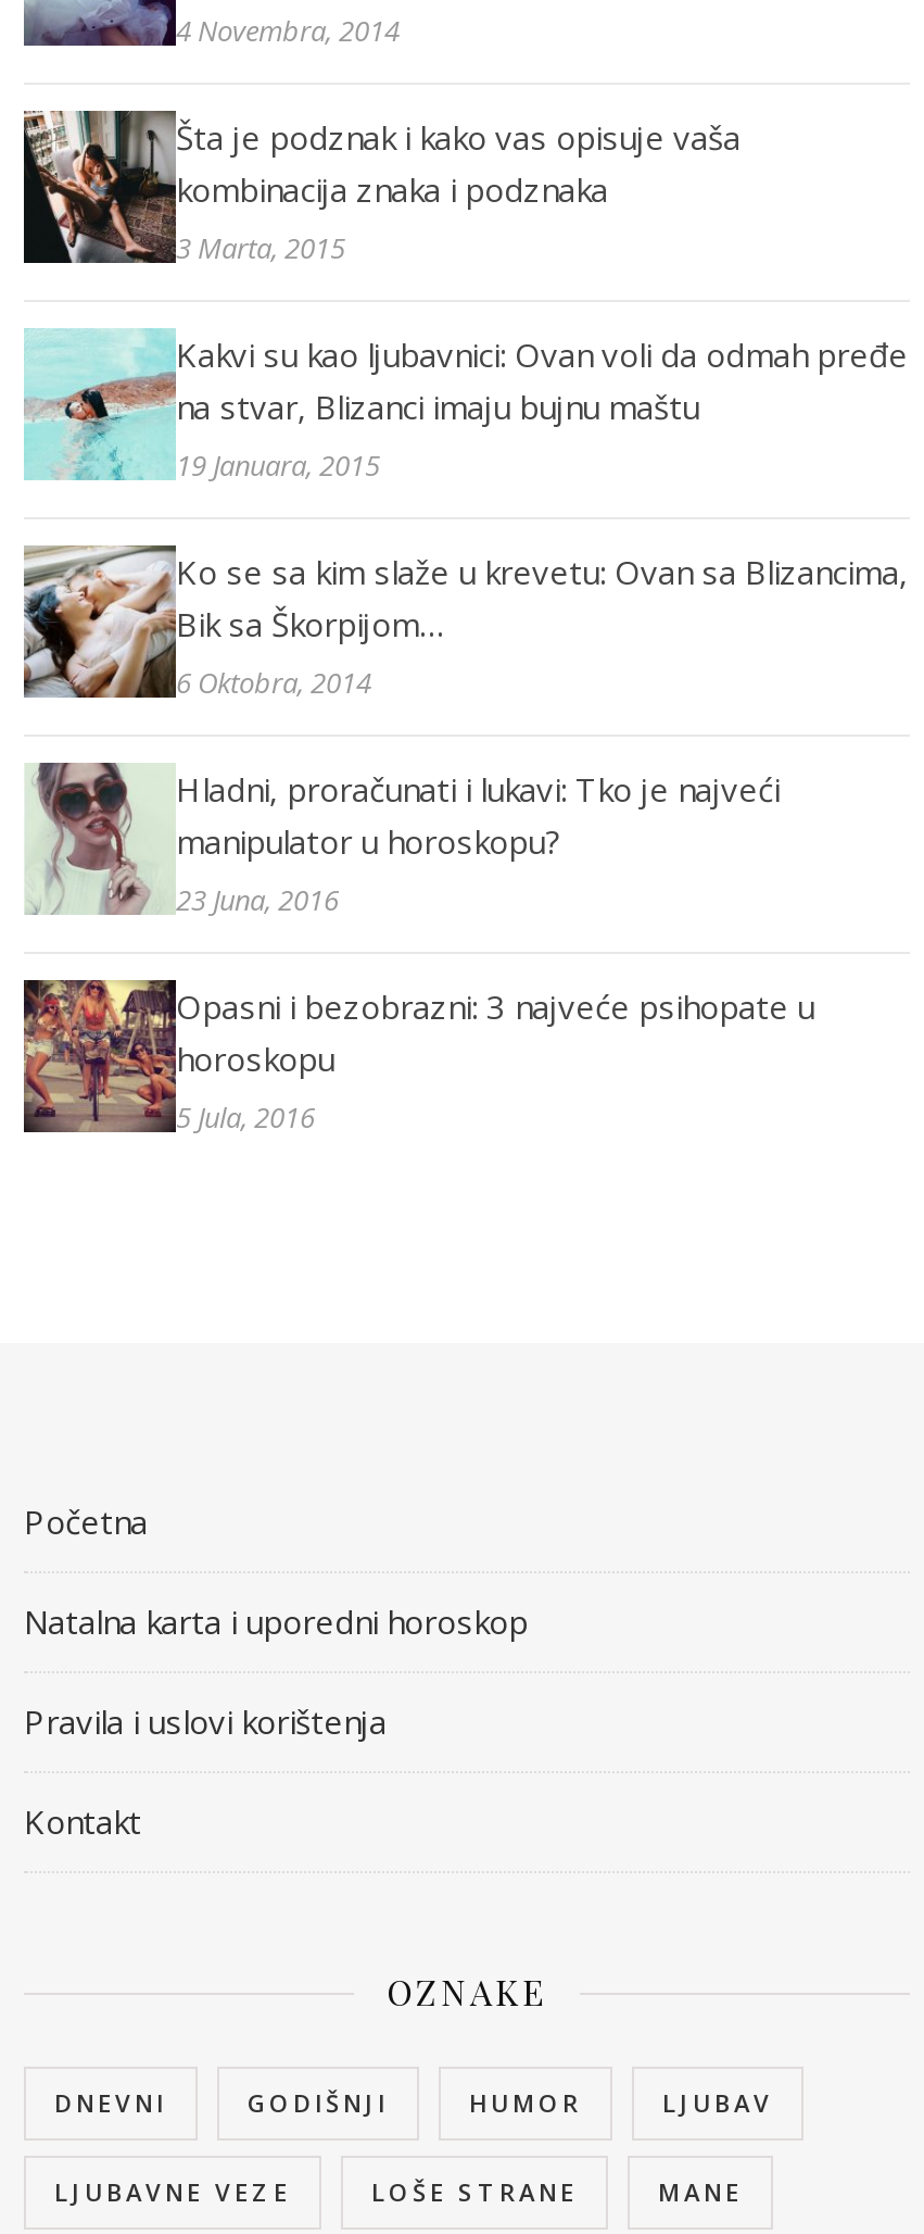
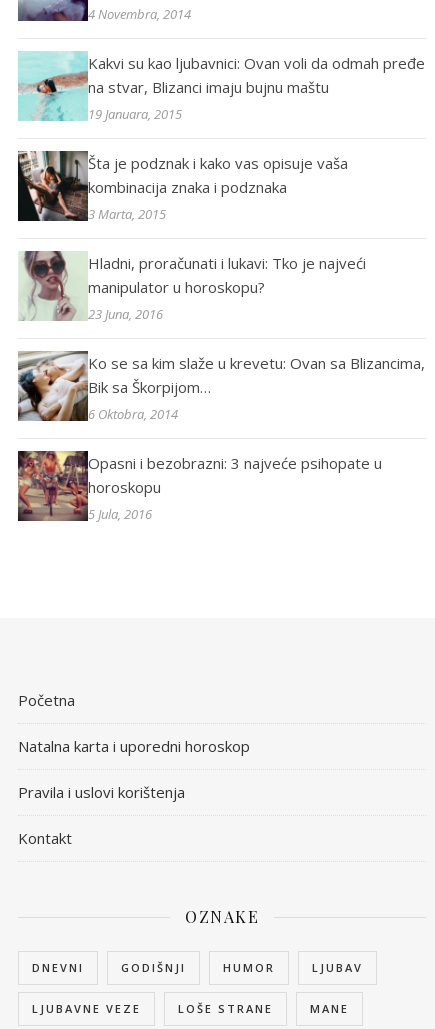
moved [22,109,741,267] -> [17,150,348,223]: [image] | Šta je podznak i kako vas opisuje vaša | kombinacija znaka i podznaka | 3 Marta, 2015
moved [22,326,908,485] -> [17,50,425,123]: [image] | Kakvi su kao ljubavnici: Ovan voli da odmah pređe | na stvar, Blizanci imaju bujnu maštu | 19 Januara, 2015
moved [22,545,908,702] -> [18,351,425,423]: [image] | Ko se sa kim slaže u krevetu: Ovan sa Blizancima, | Bik sa Škorpijom… | 6 Oktobra, 2014
moved [26,758,780,919] -> [19,249,366,323]: [image] | Hladni, proračunati i lukavi: Tko je najveći | manipulator u horoskopu? | 23 Juna, 2016

